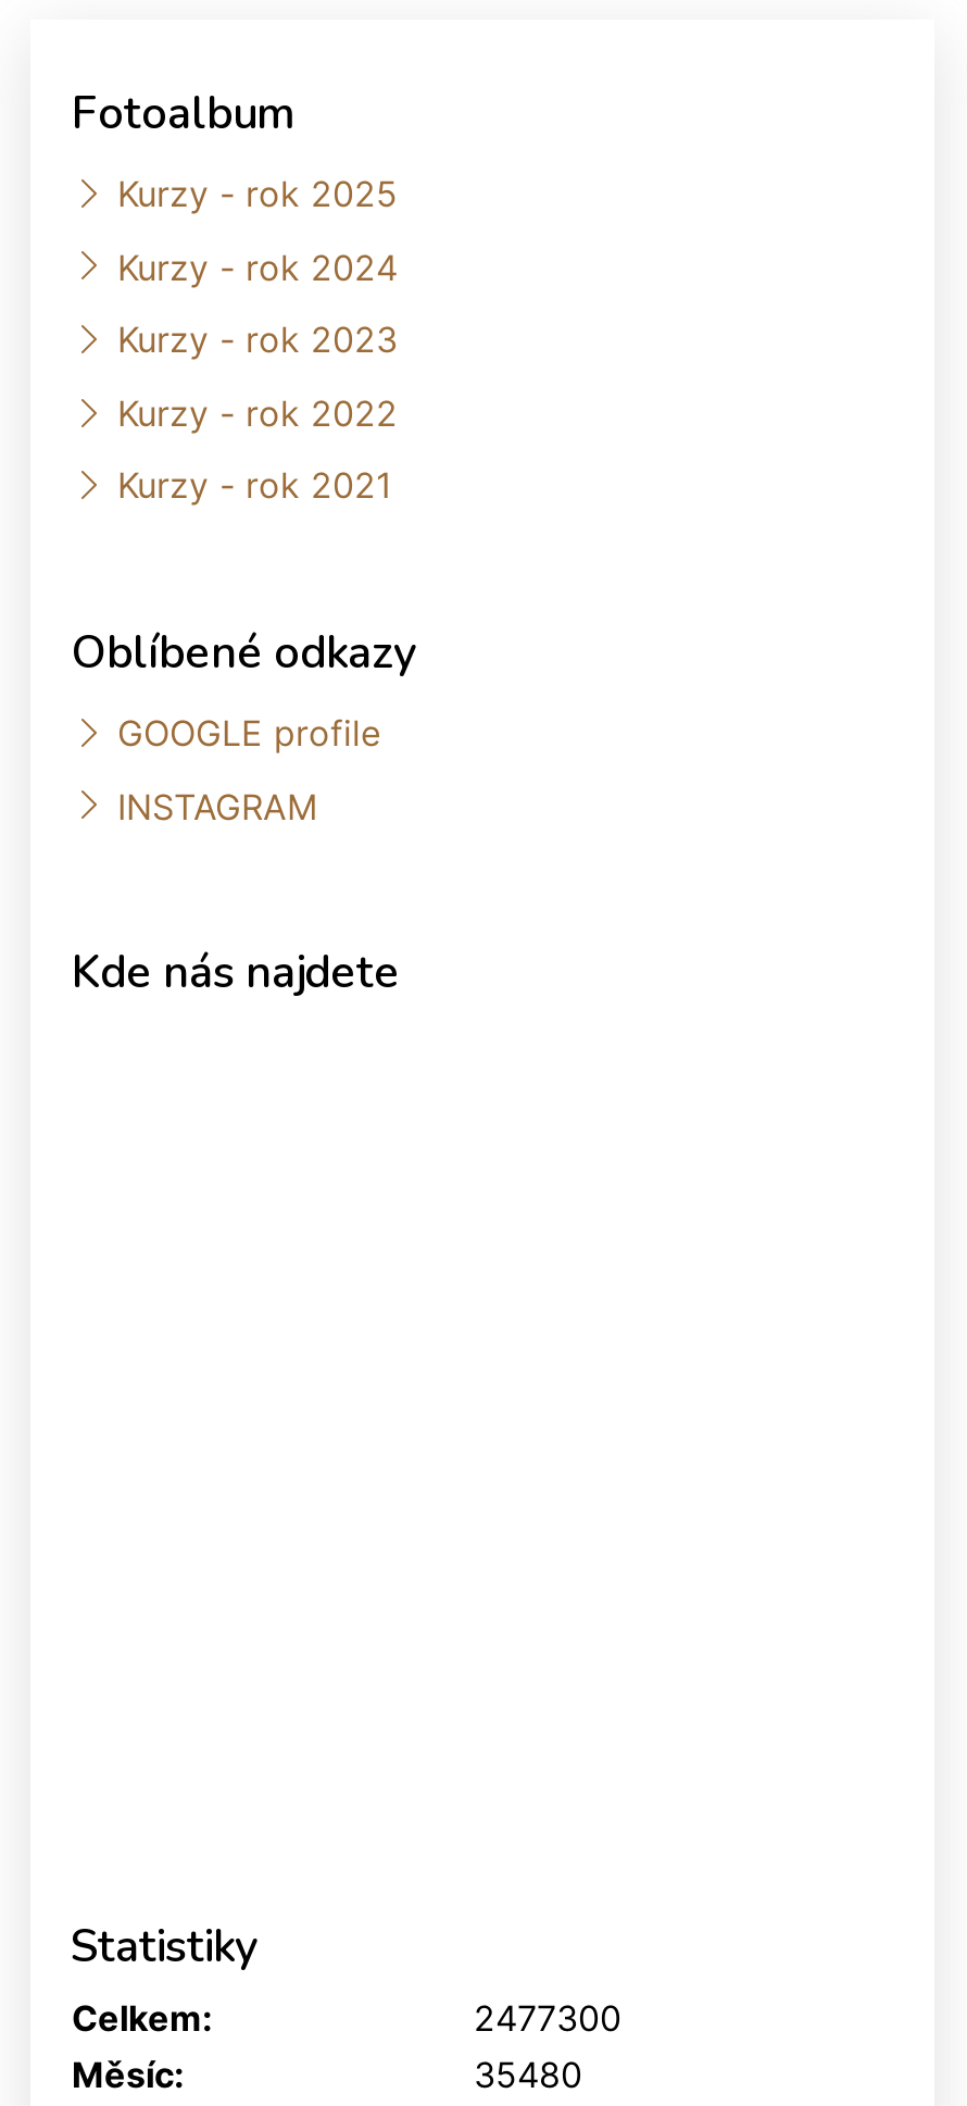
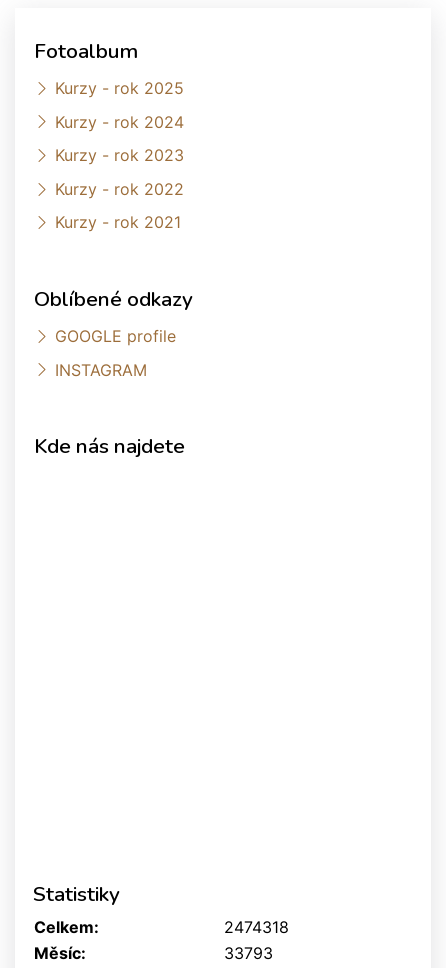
[474,1997,621,2040] 2477300 -> [224,917,289,937] 2474318
[474,2053,582,2097] 35480 -> [224,943,273,963] 33793

